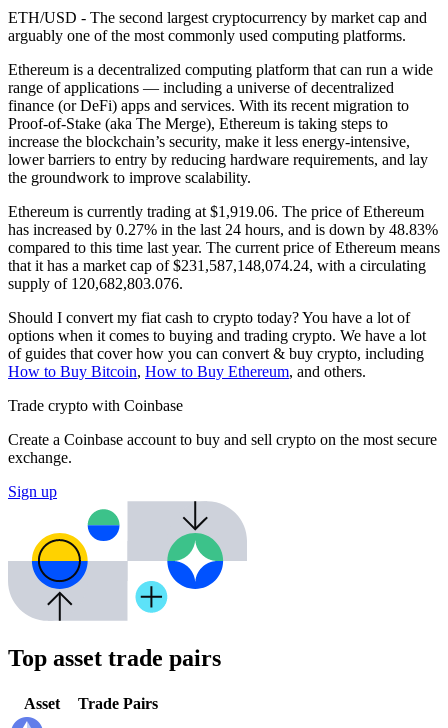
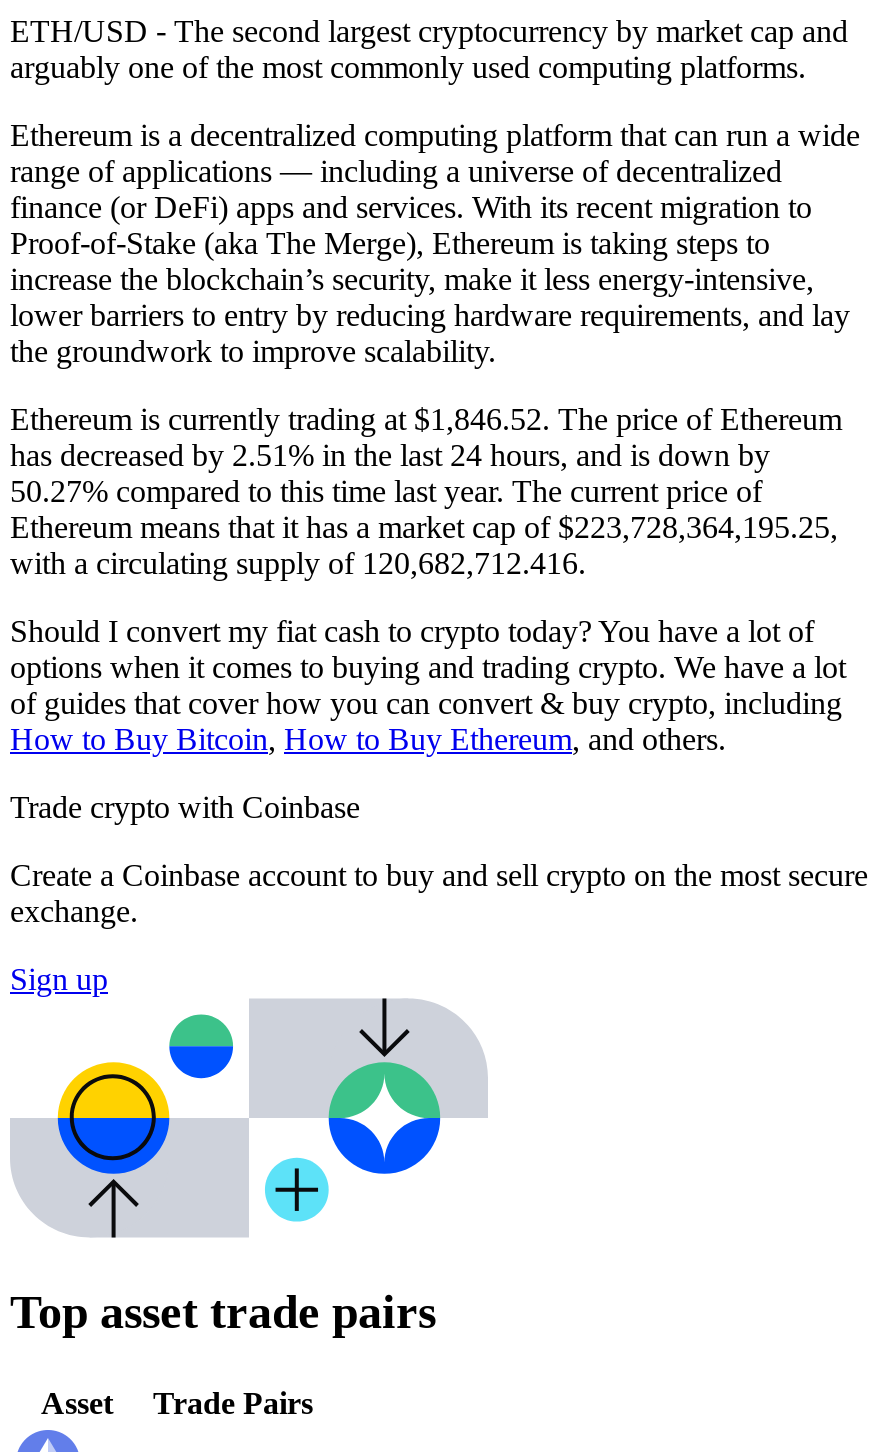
[8,203,440,292] Ethereum is currently trading at $1,919.06. The price of Ethereum | has increased by 0.27% in the last 24 hours, and is down by 48.83% | compared to this time last year. The current price of Ethereum means | that it has a market cap of $231,587,148,074.24, with a circulating | supply of 120,682,803.076. -> [10,402,842,580] Ethereum is currently trading at $1,846.52. The price of Ethereum | has decreased by 2.51% in the last 24 hours, and is down by | 50.27% compared to this time last year. The current price of | Ethereum means that it has a market cap of $223,728,364,195.25, | with a circulating supply of 120,682,712.416.

